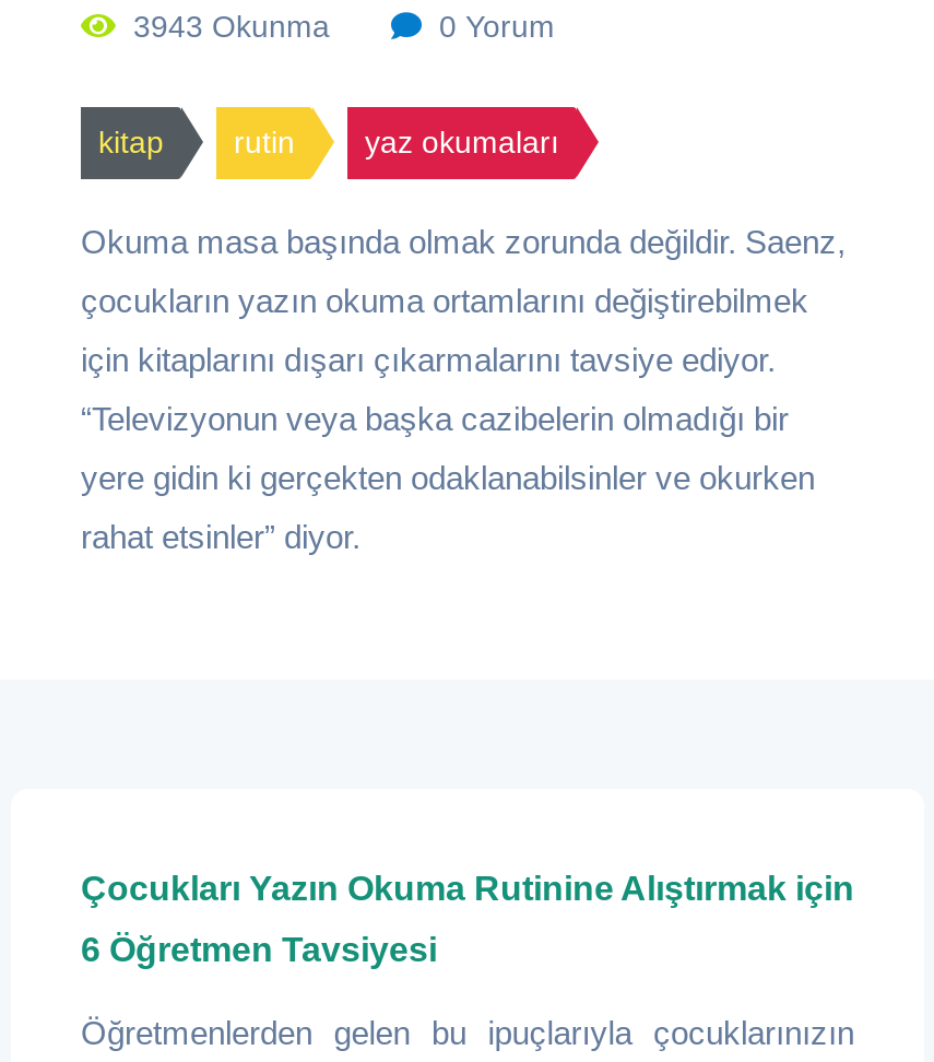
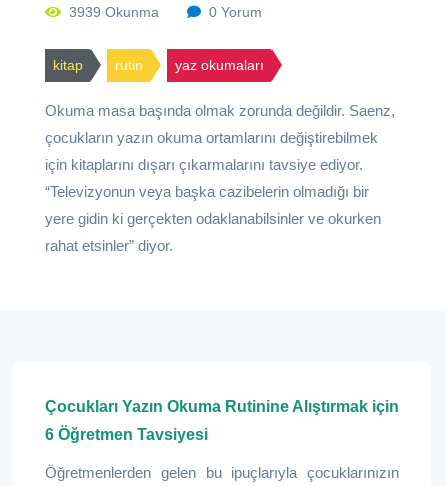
[133,9,330,44] 3943 Okunma -> [69,4,159,20] 3939 Okunma

